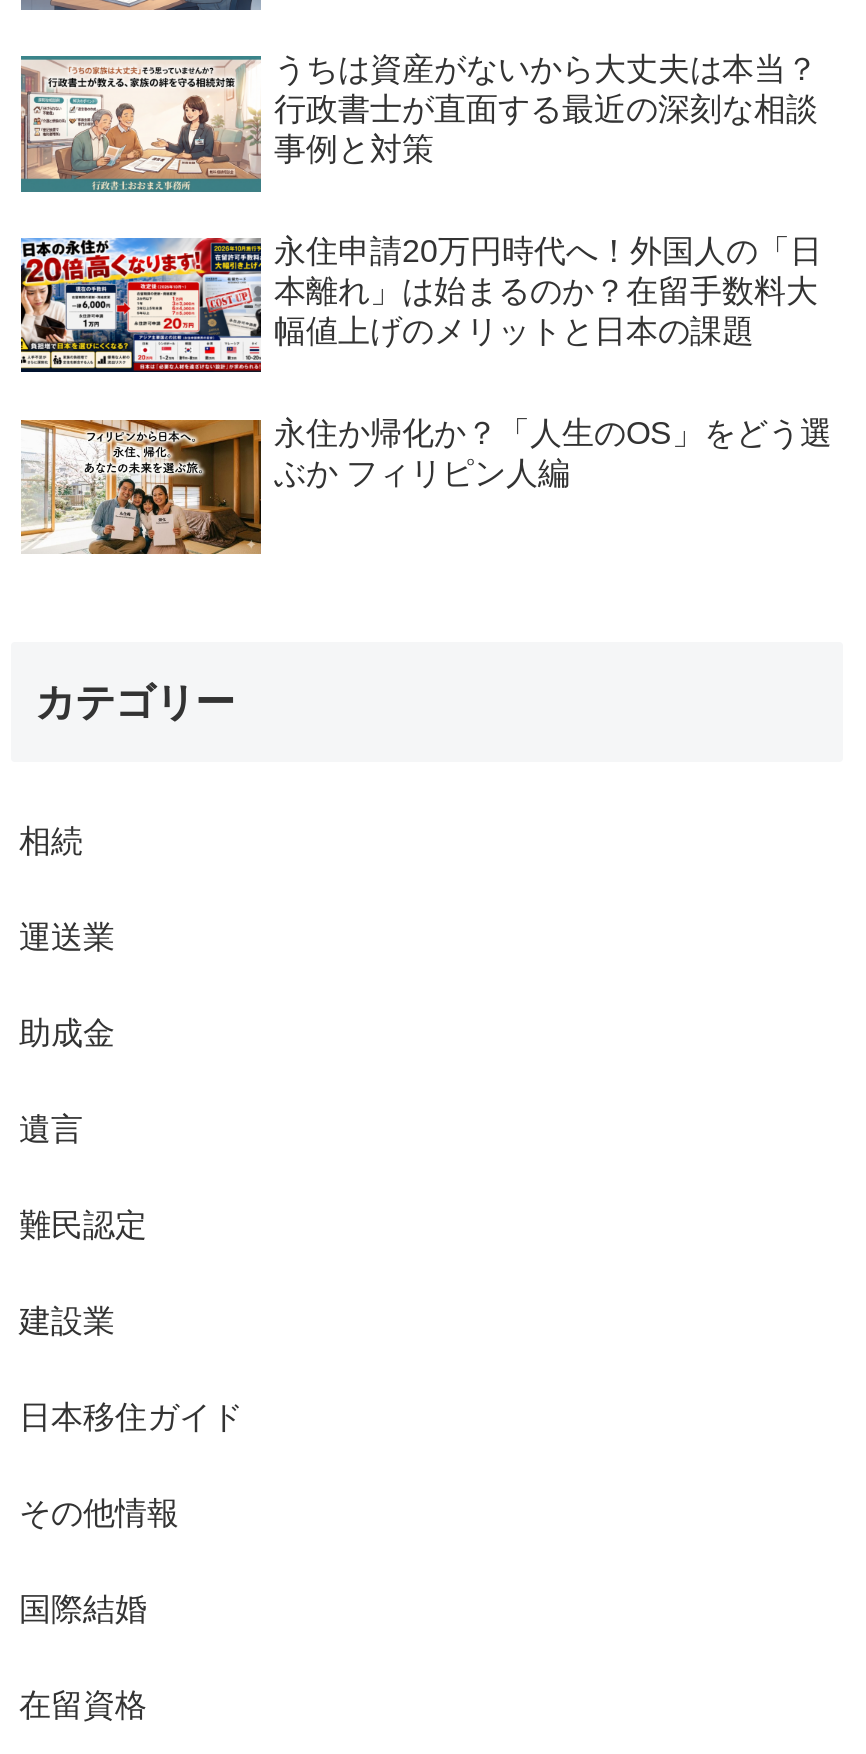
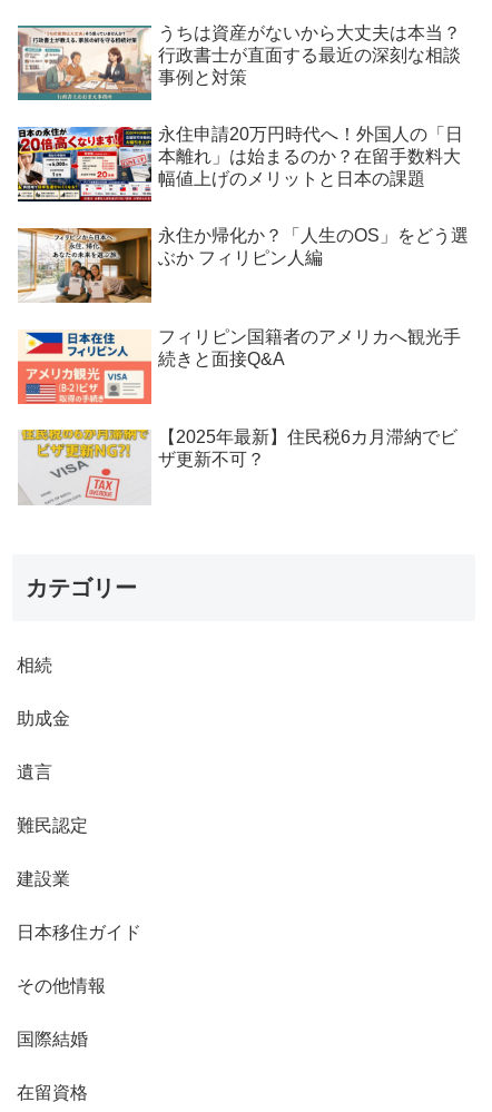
none -> [17,327,461,405] [image] | フィリピン国籍者のアメリカへ観光手 | 続きと面接Q&A
none -> [19,428,458,505] [image] | 【2025年最新】住民税6カ月滞納でビ | ザ更新不可？
moved [19,680,235,858] -> [17,576,137,675]: カテゴリー | 相続
[19,920,115,954] 運送業 -> none

